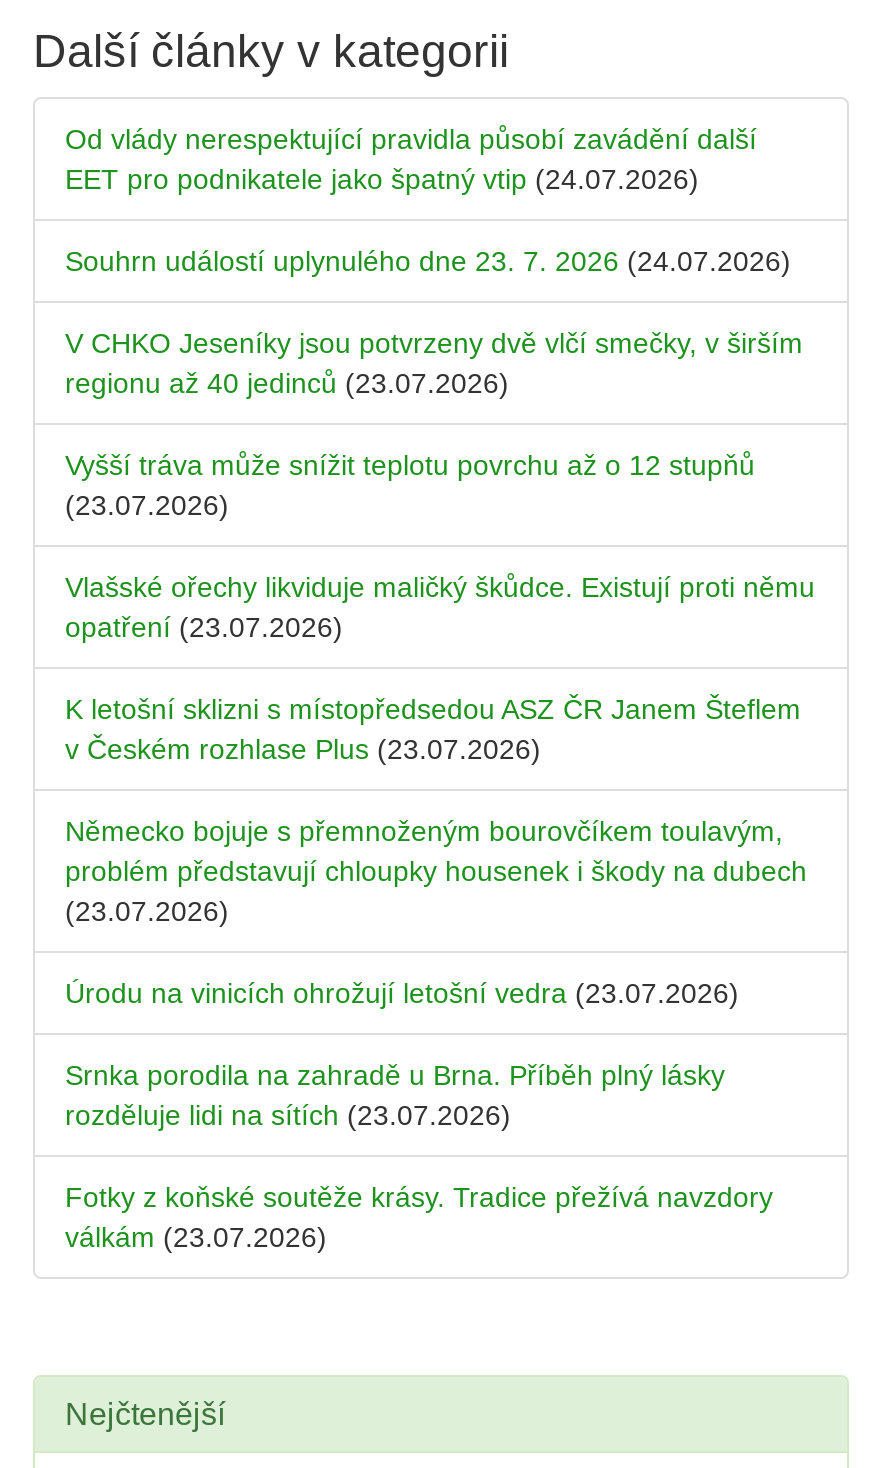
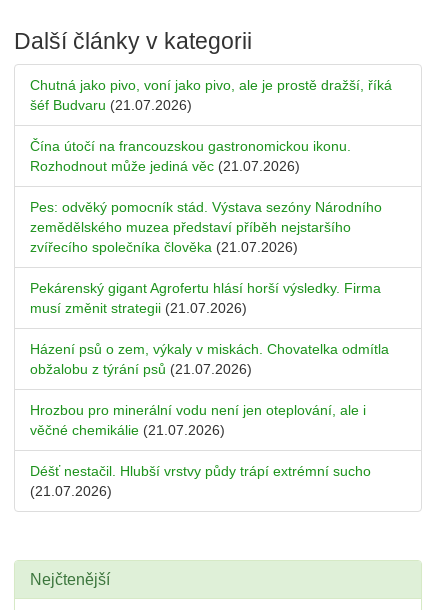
[65,124,815,1254] Od vlády nerespektující pravidla působí zavádění další | EET pro podnikatele jako špatný vtip (24.07.2026) | Souhrn událostí uplynulého dne 23. 7. 2026 (24.07.2026) | V CHKO Jeseníky jsou potvrzeny dvě vlčí smečky, v širším | regionu až 40 jedinců (23.07.2026) | Vyšší tráva může snížit teplotu povrchu až o 12 stupňů | (23.07.2026) | Vlašské ořechy likviduje maličký škůdce. Existují proti němu | opatření (23.07.2026) | K letošní sklizni s místopředsedou ASZ ČR Janem Šteflem | v Českém rozhlase Plus (23.07.2026) | Německo bojuje s přemnoženým bourovčíkem toulavým, | problém představují chloupky housenek i škody na dubech | (23.07.2026) | Úrodu na vinicích ohrožují letošní vedra (23.07.2026) | Srnka porodila na zahradě u Brna. Příběh plný lásky | rozděluje lidi na sítích (23.07.2026) | Fotky z koňské soutěže krásy. Tradice přežívá navzdory | válkám (23.07.2026) -> [30,77,392,499] Chutná jako pivo, voní jako pivo, ale je prostě dražší, říká | šéf Budvaru (21.07.2026) | Čína útočí na francouzskou gastronomickou ikonu. | Rozhodnout může jediná věc (21.07.2026) | Pes: odvěký pomocník stád. Výstava sezóny Národního | zemědělského muzea představí příběh nejstaršího | zvířecího společníka člověka (21.07.2026) | Pekárenský gigant Agrofertu hlásí horší výsledky. Firma | musí změnit strategii (21.07.2026) | Házení psů o zem, výkaly v miskách. Chovatelka odmítla | obžalobu z týrání psů (21.07.2026) | Hrozbou pro minerální vodu není jen oteplování, ale i | věčné chemikálie (21.07.2026) | Déšť nestačil. Hlubší vrstvy půdy trápí extrémní sucho | (21.07.2026)

